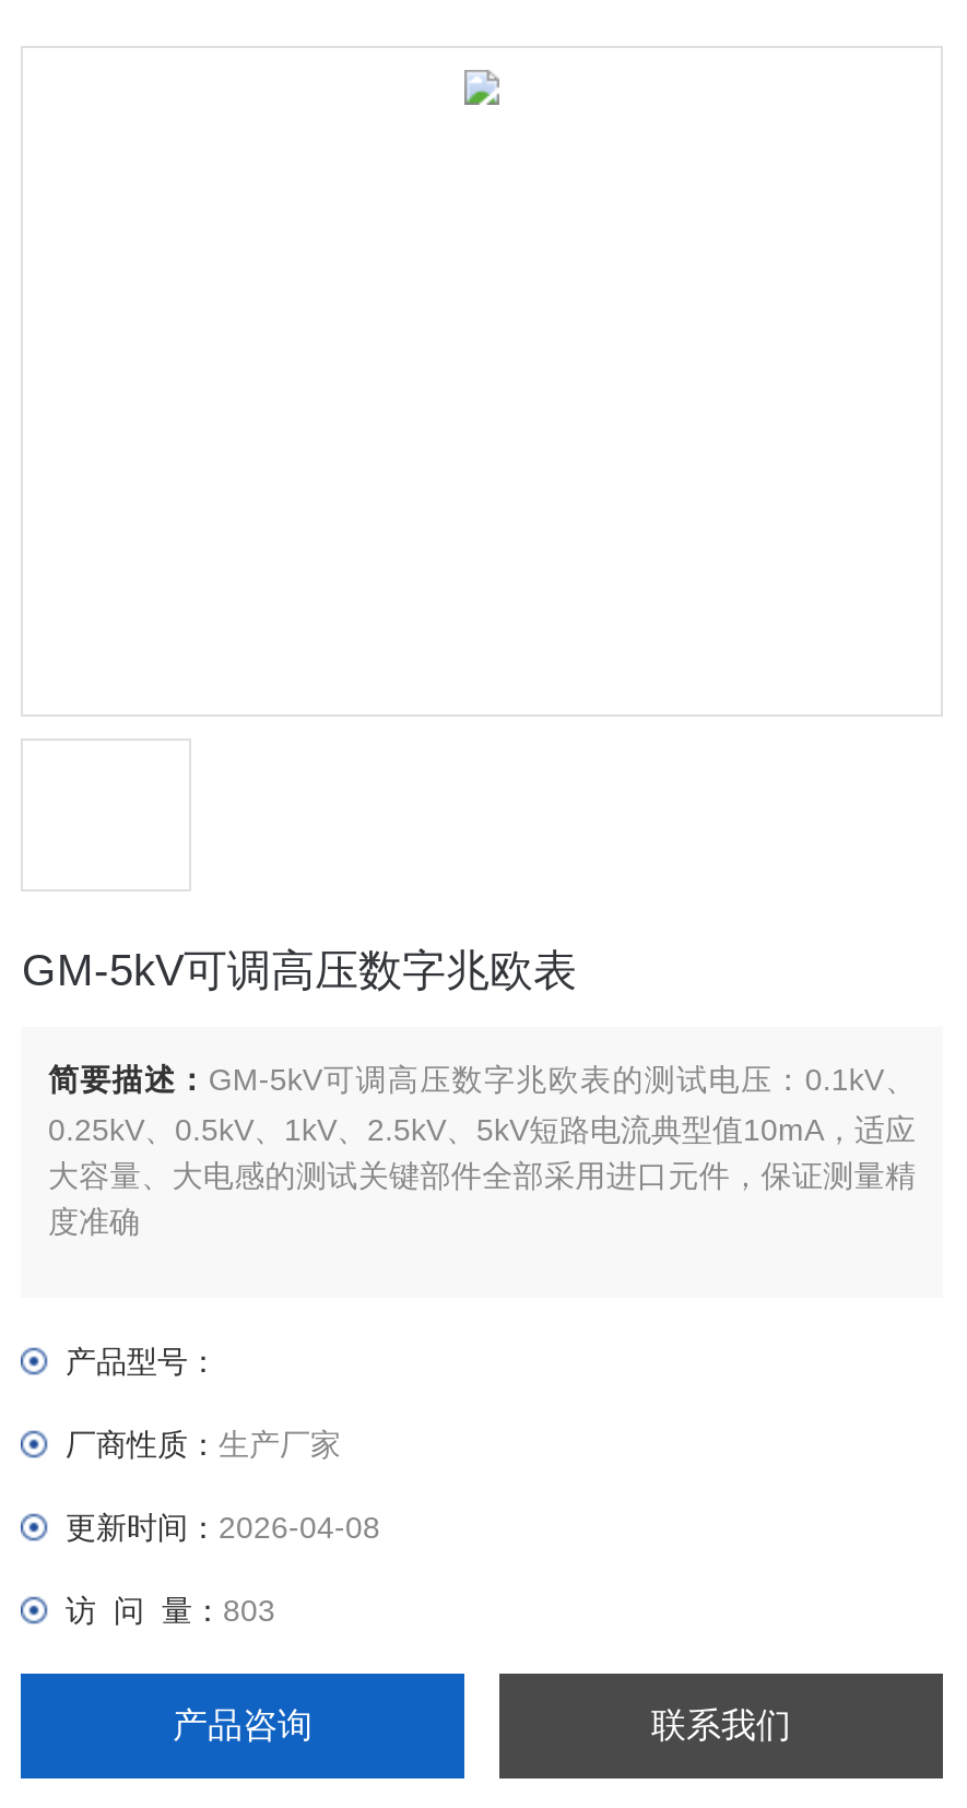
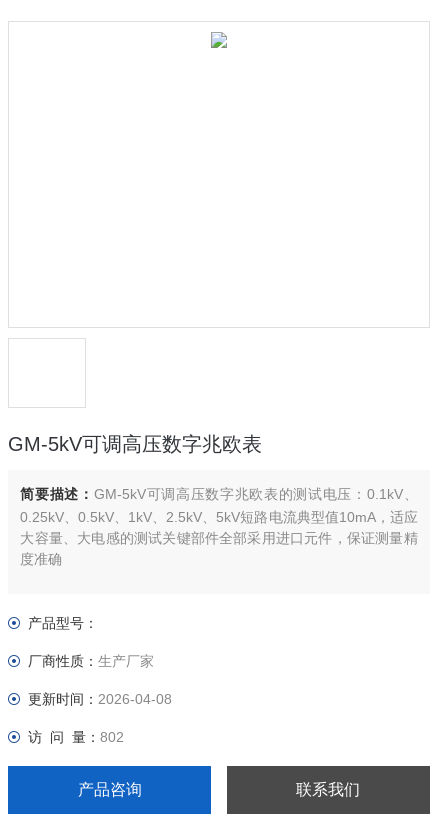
[65,1593,275,1628] 访 问 量：803 -> [28,729,124,745] 访 问 量：802

